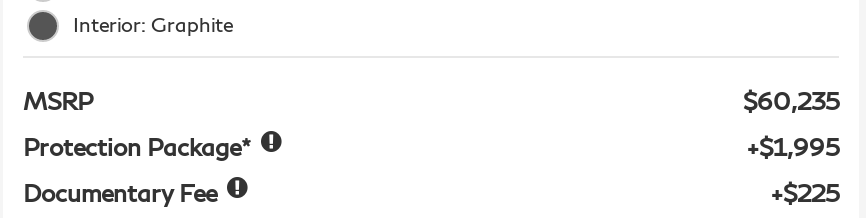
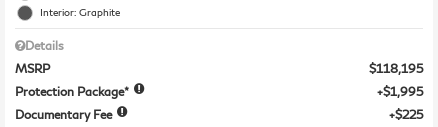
none -> [25,38,64,53] Details
[743,86,839,116] $60,235 -> [369,61,423,76] $118,195

